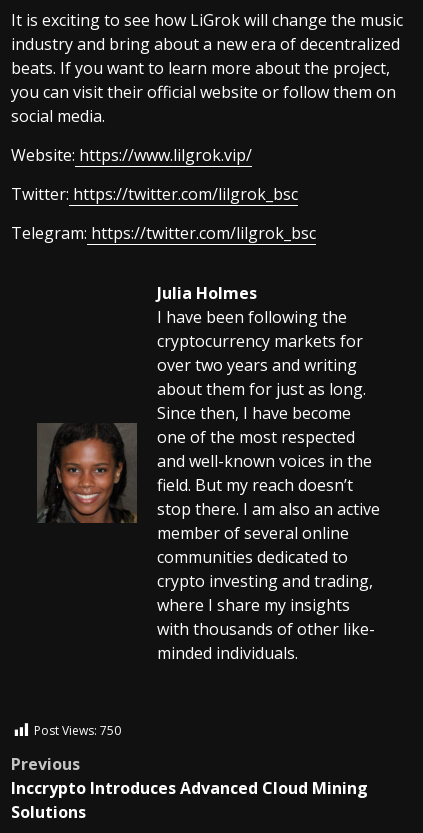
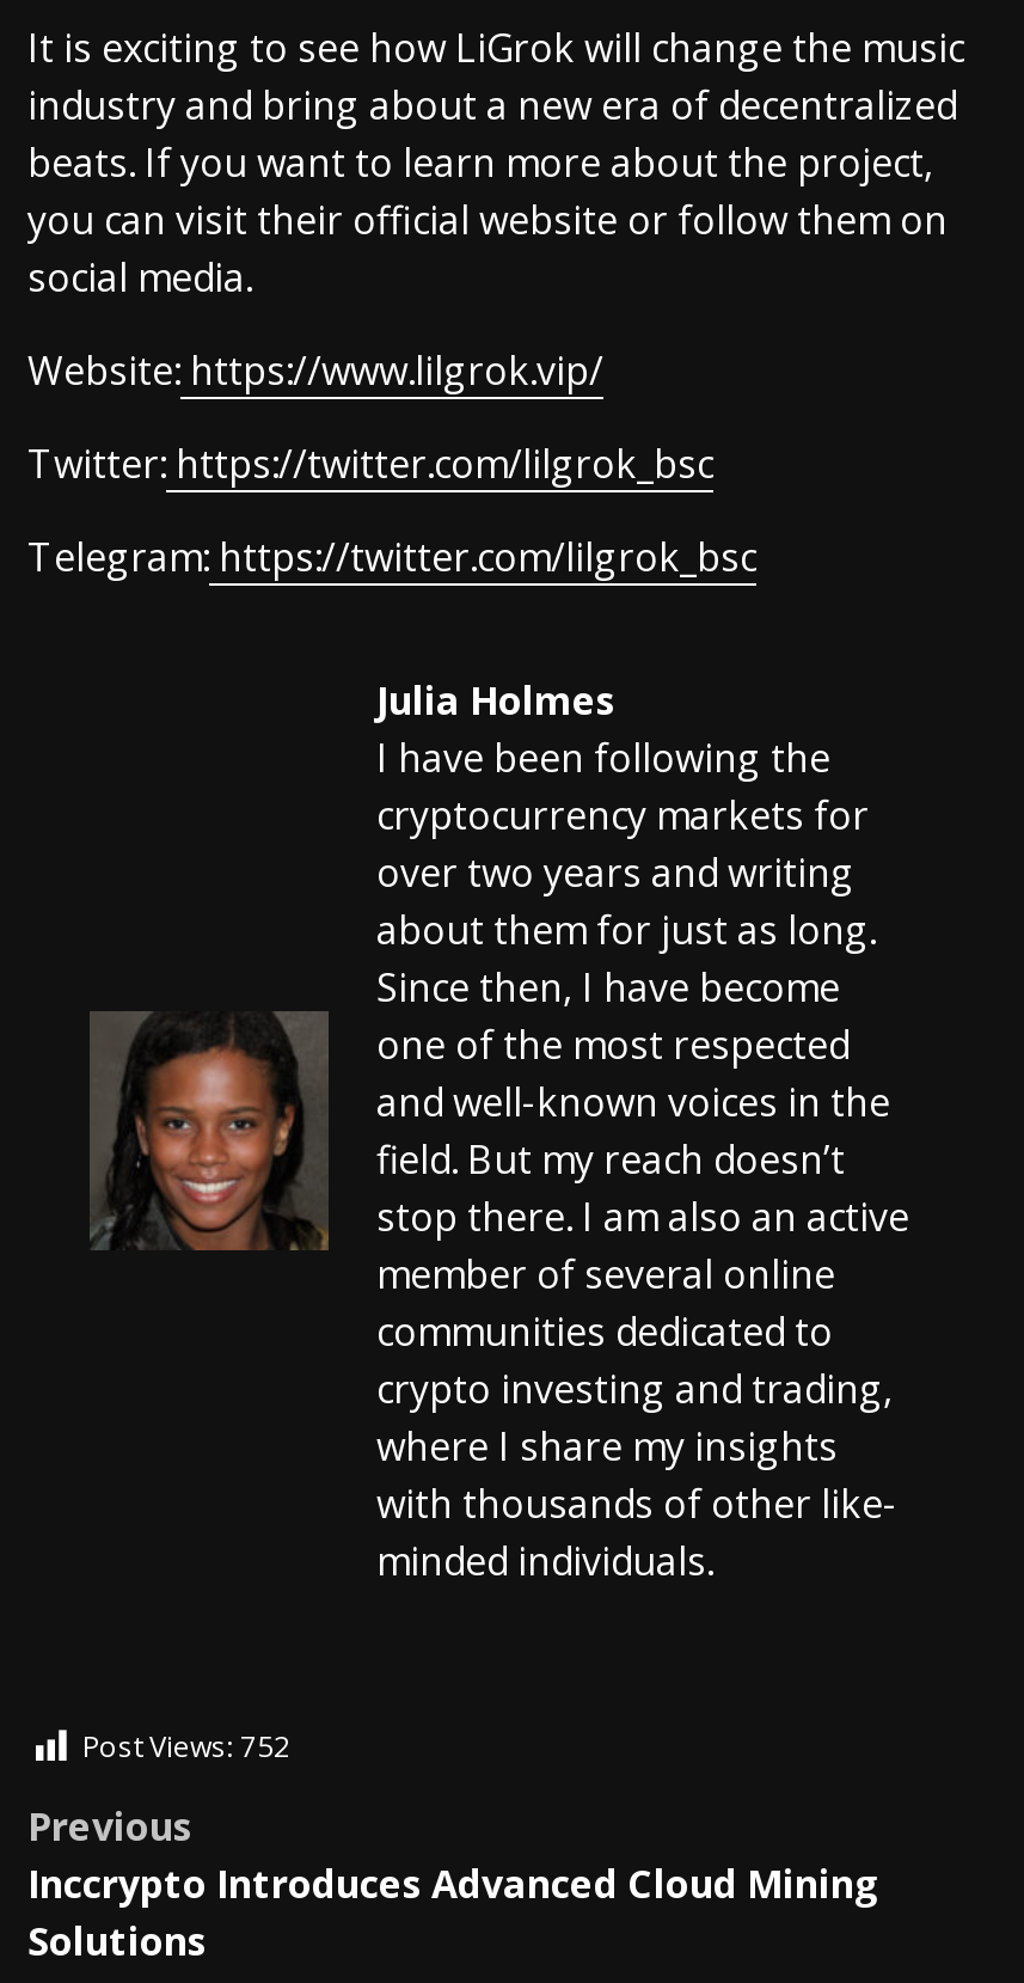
[34,722,121,739] Post Views: 750 -> [82,1726,290,1767] Post Views: 752

